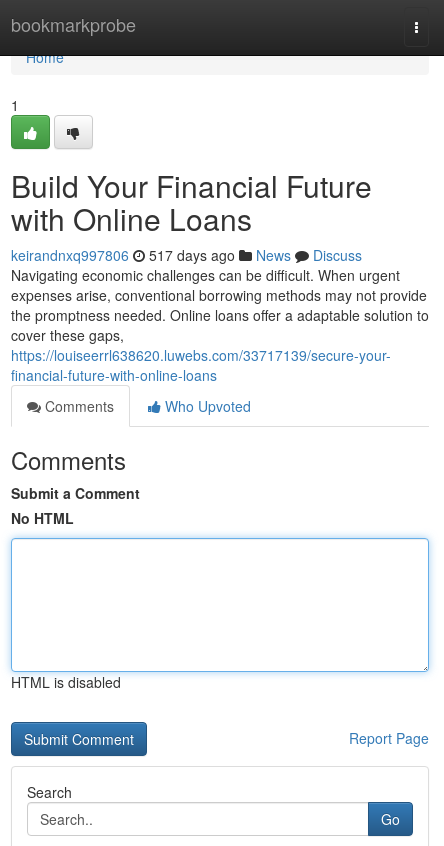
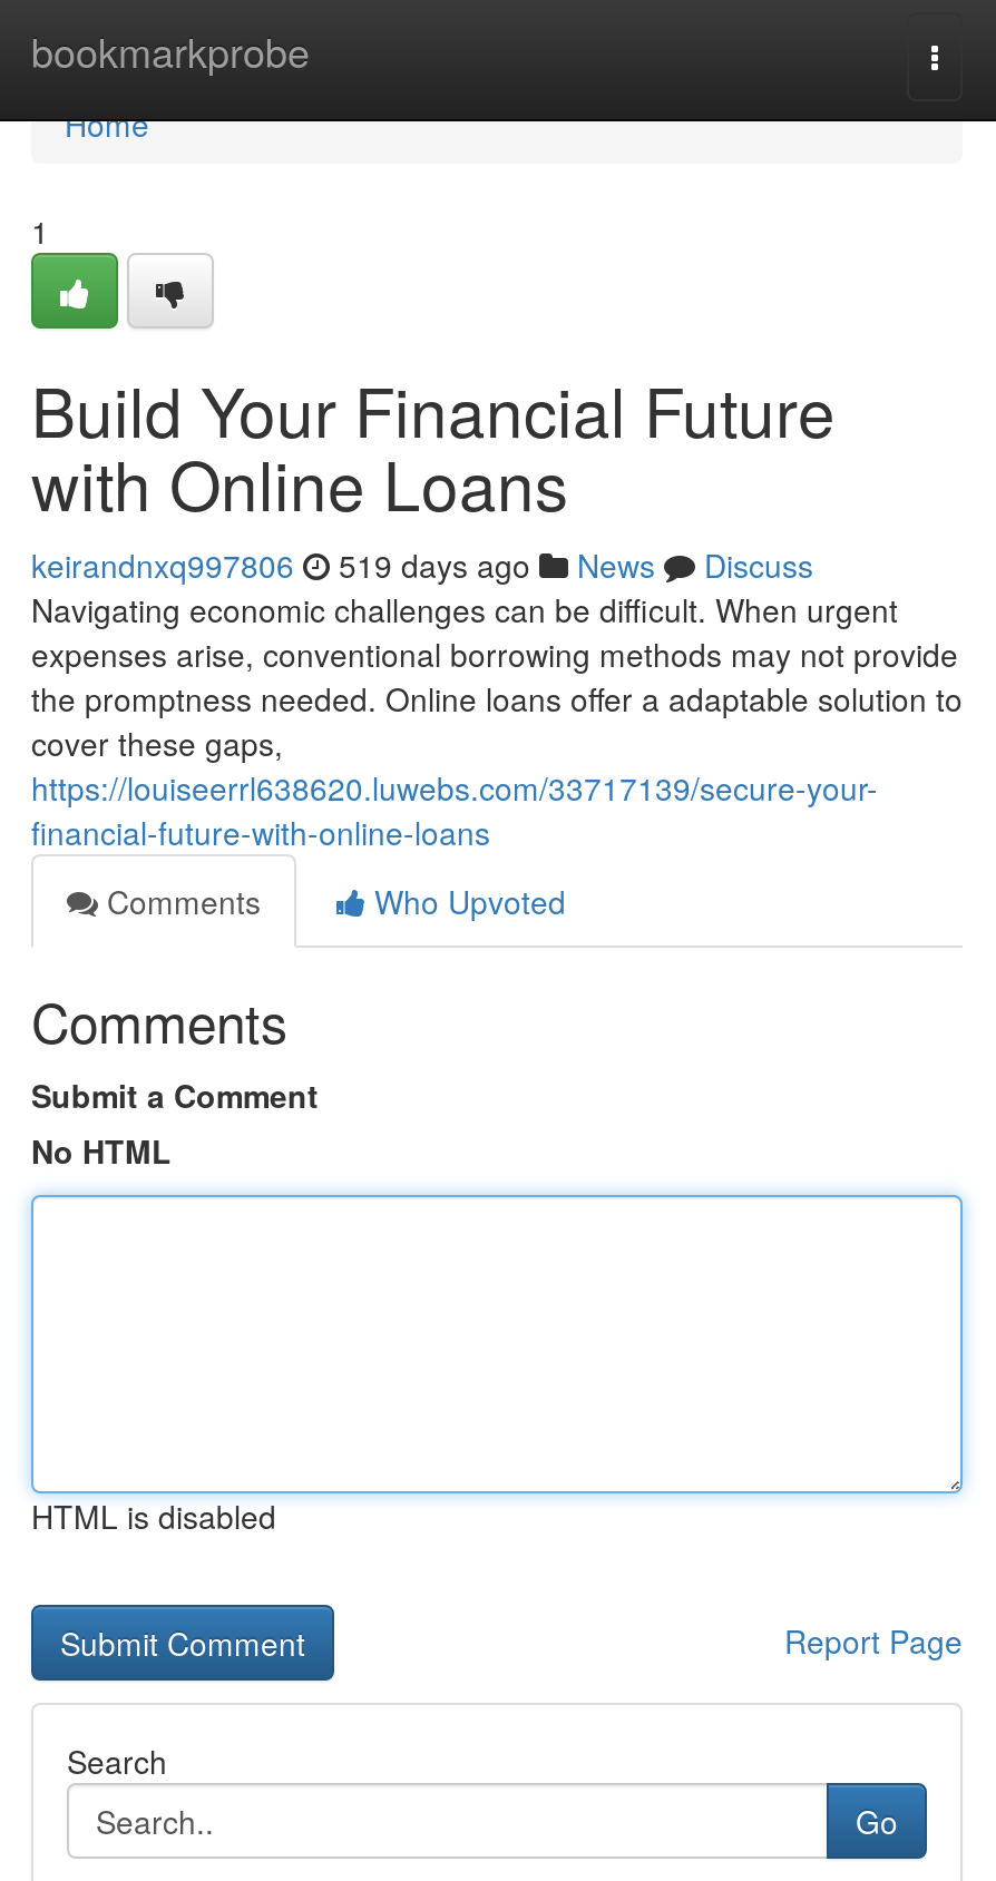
[11,245,362,265] keirandnxq997806 517 days ago News Discuss -> [31,542,813,587] keirandnxq997806 519 days ago News Discuss

